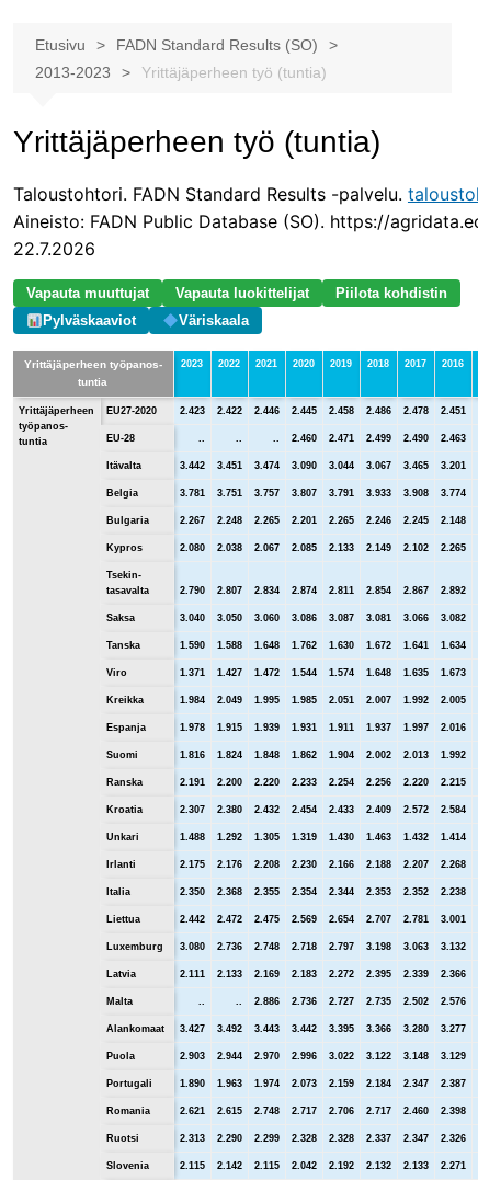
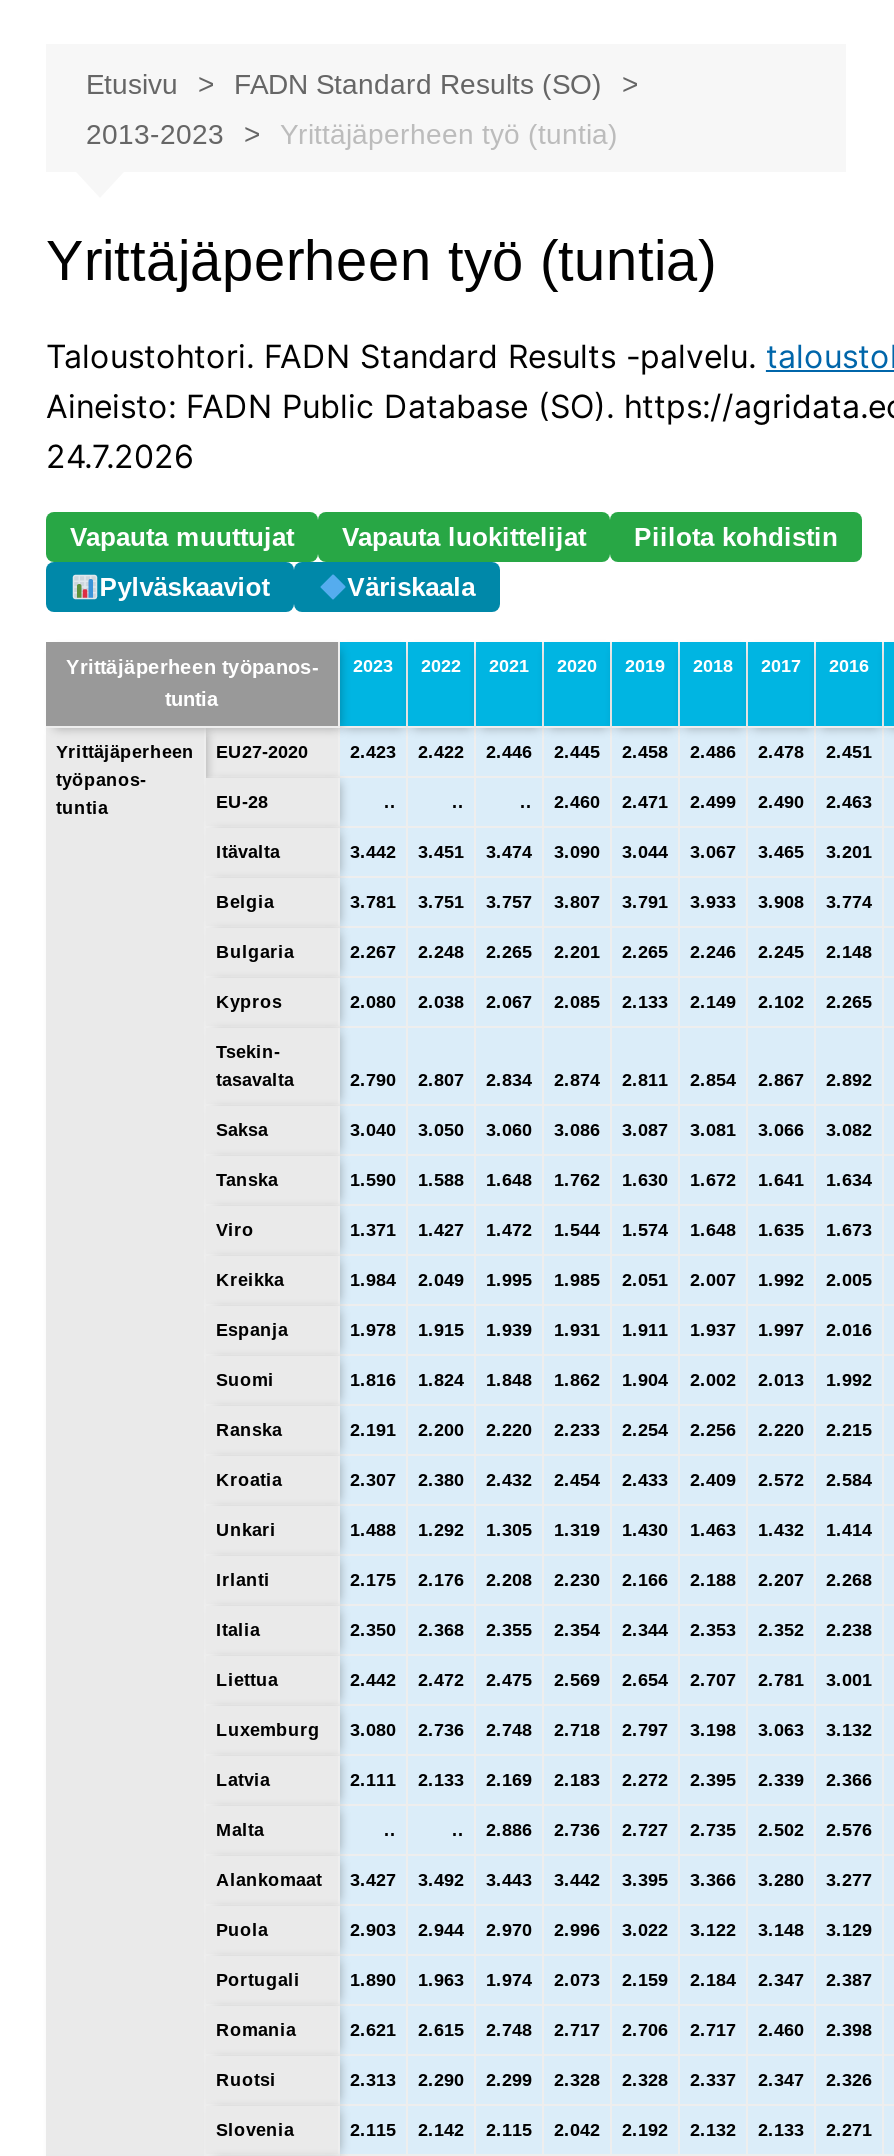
[13,238,95,260] 22.7.2026 -> [46,436,194,476] 24.7.2026

